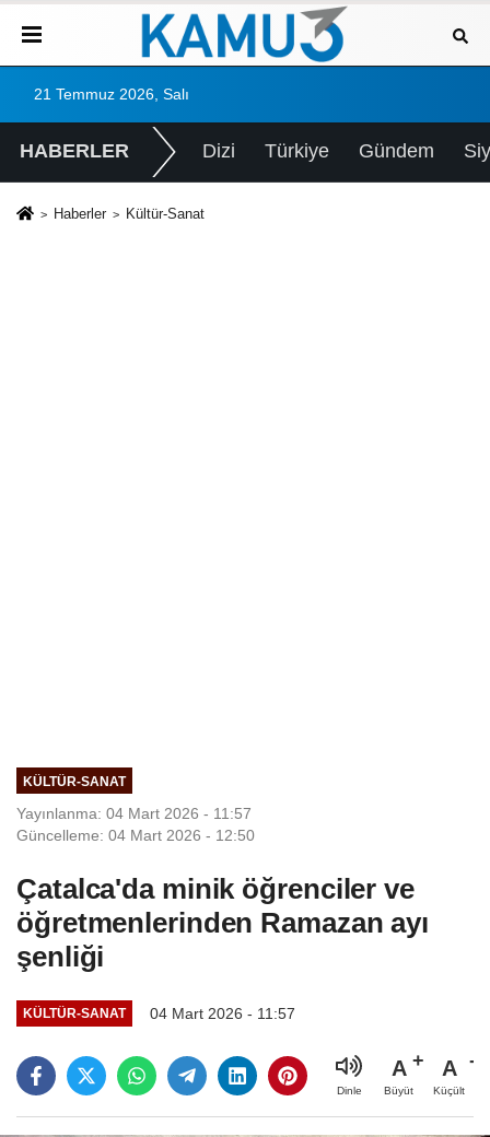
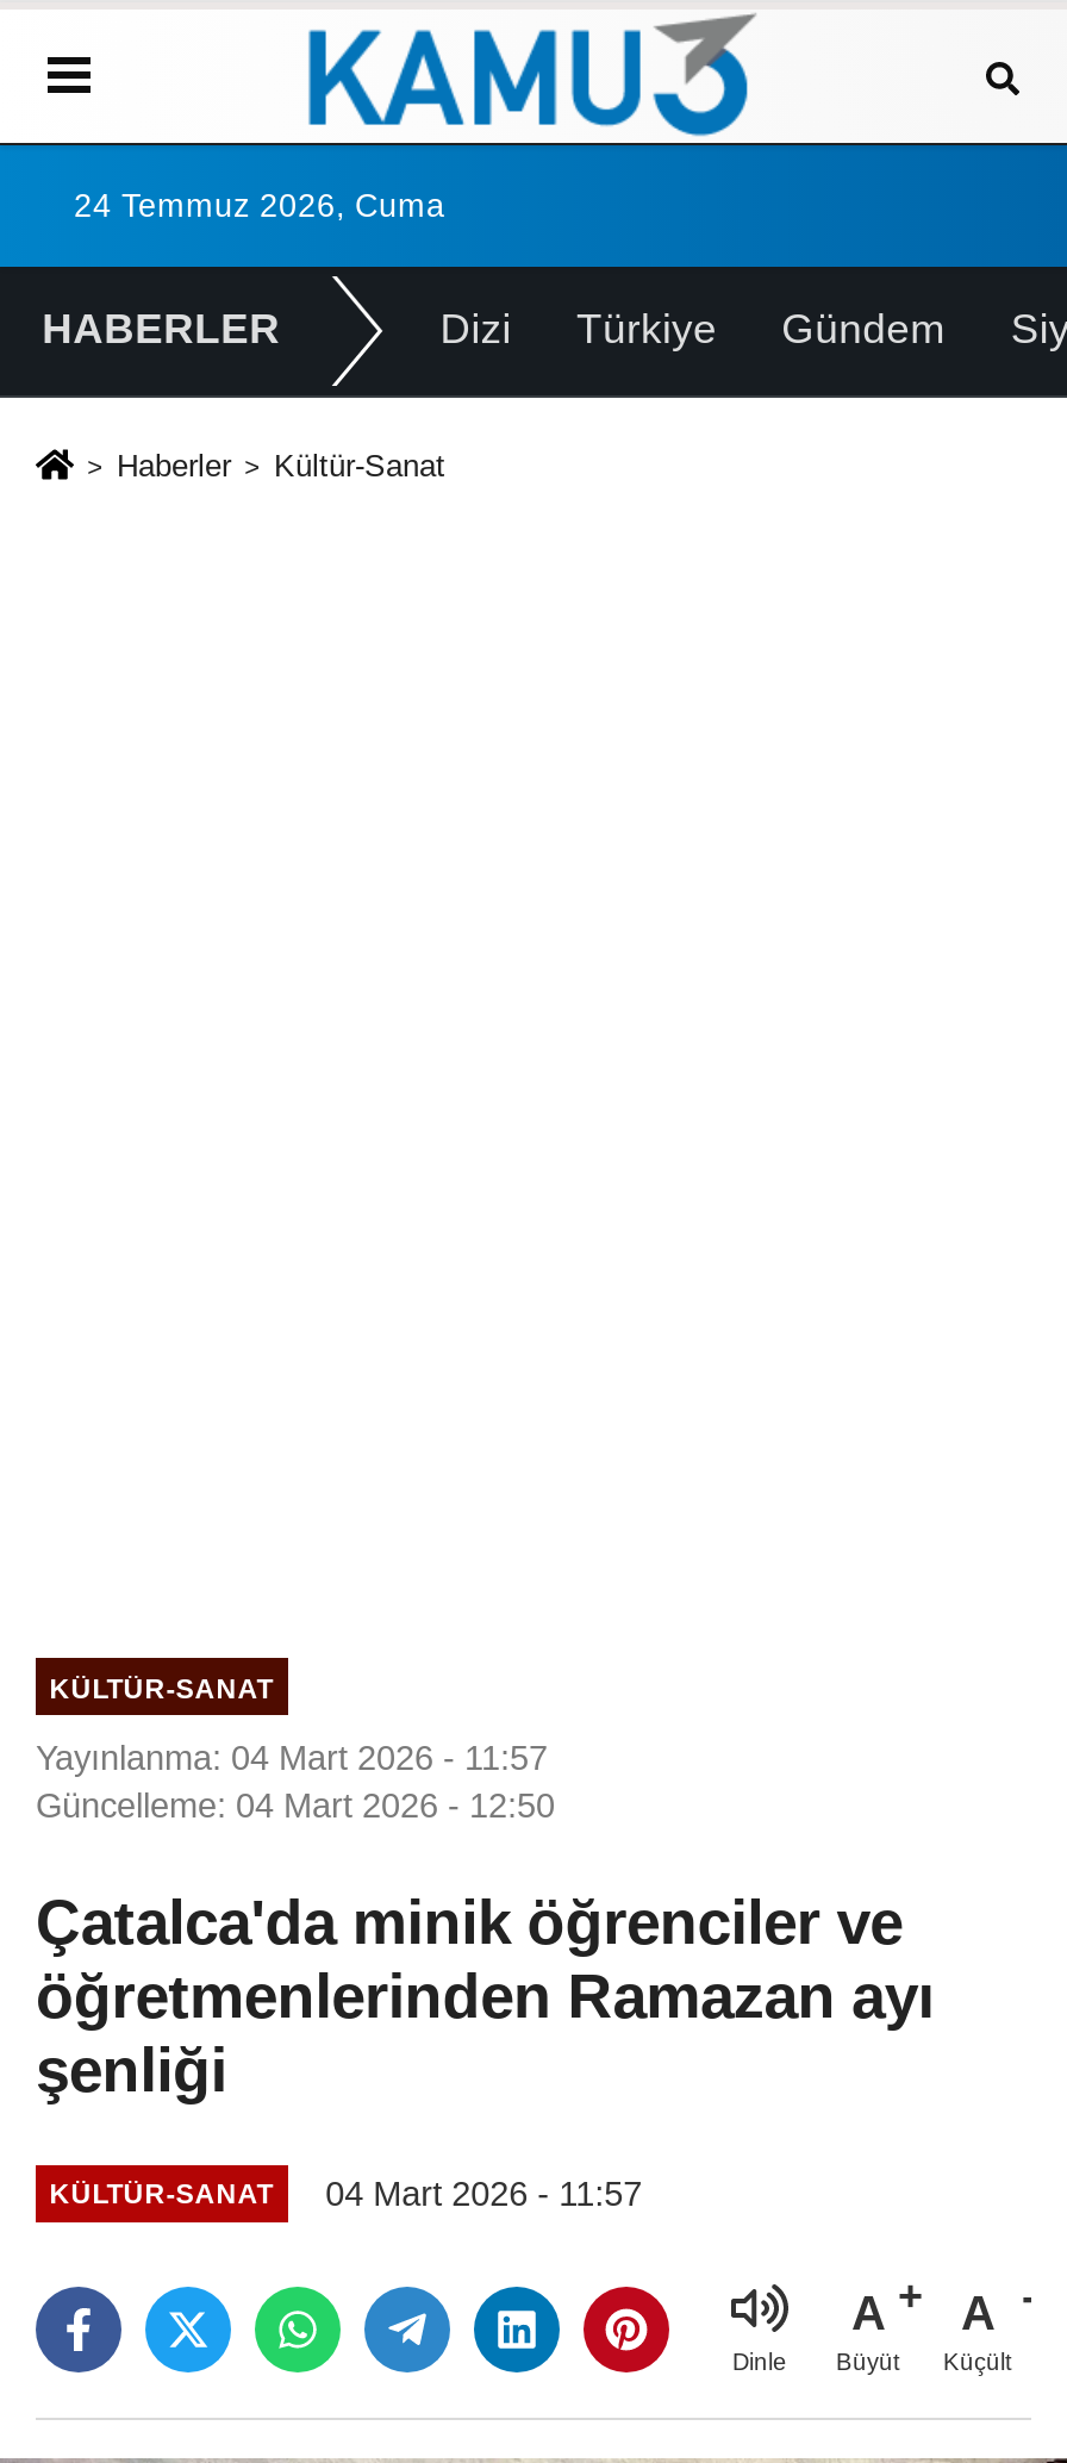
[34,86,189,103] 21 Temmuz 2026, Salı -> [74,188,445,224] 24 Temmuz 2026, Cuma

